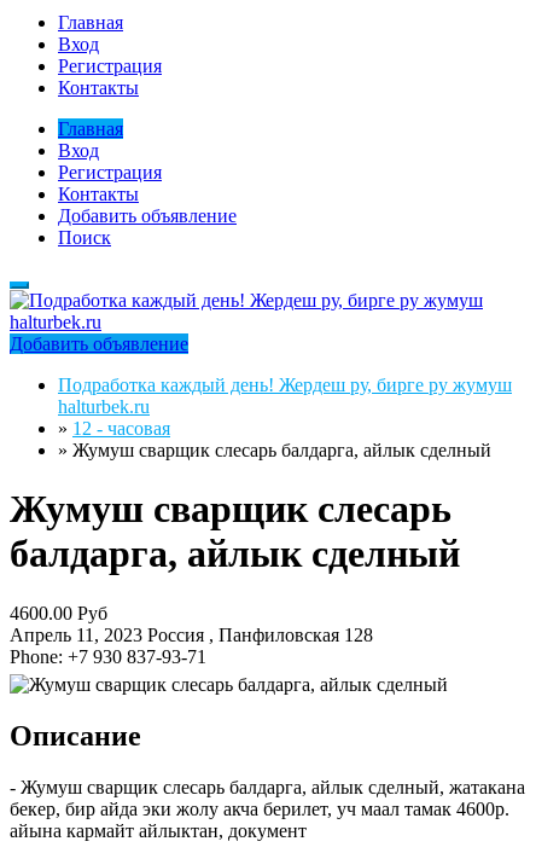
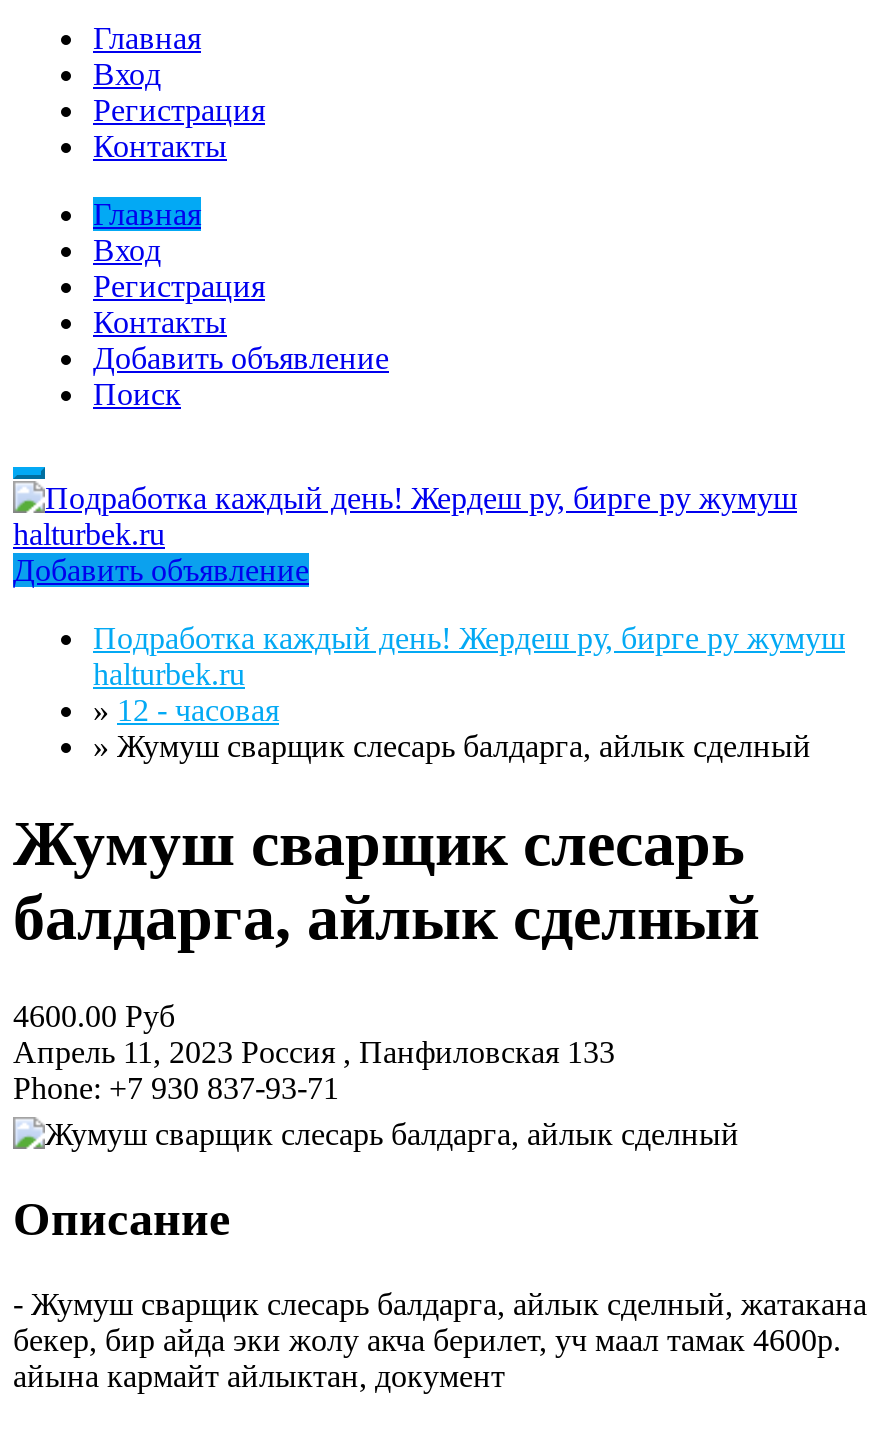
[10,625,373,645] Апрель 11, 2023 Россия , Панфиловская 128 -> [13,1035,615,1069] Апрель 11, 2023 Россия , Панфиловская 133

